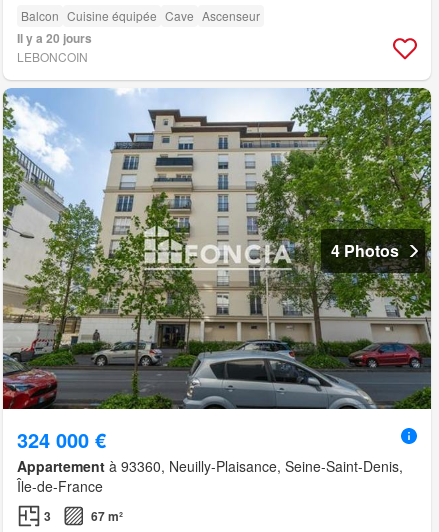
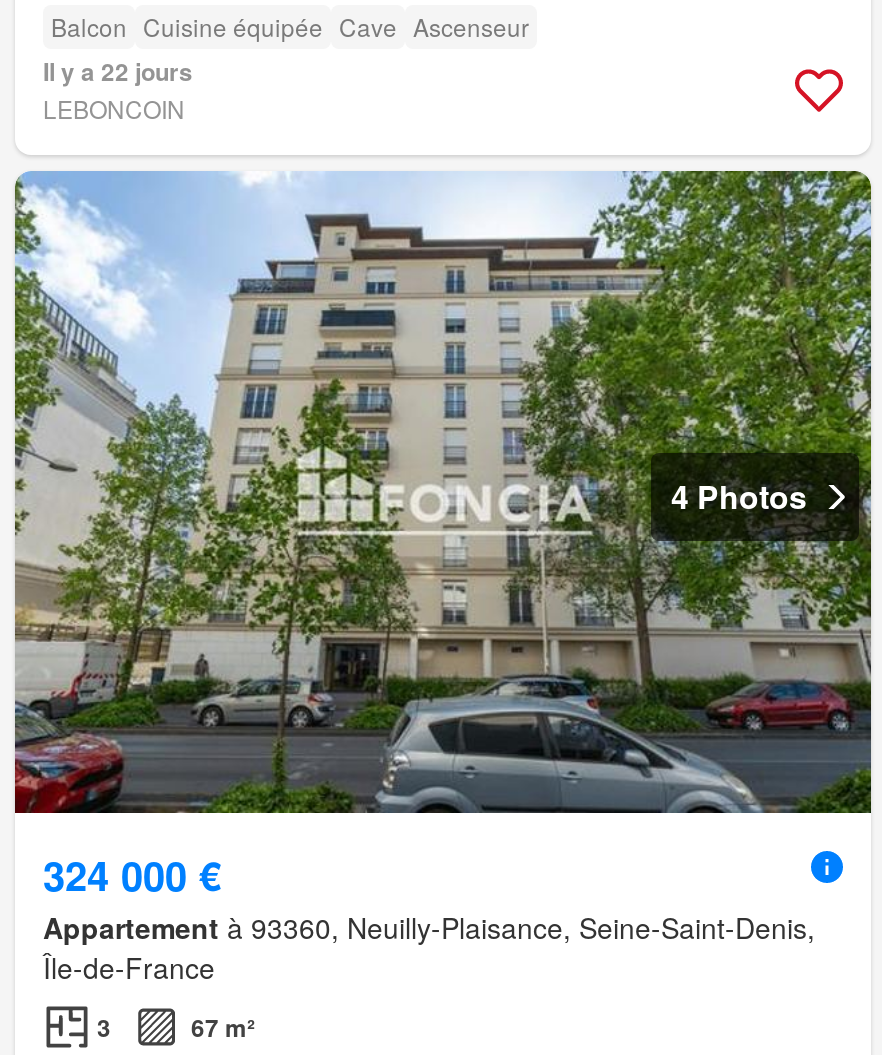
[17,29,92,47] Il y a 20 jours -> [43,53,193,89] Il y a 22 jours

